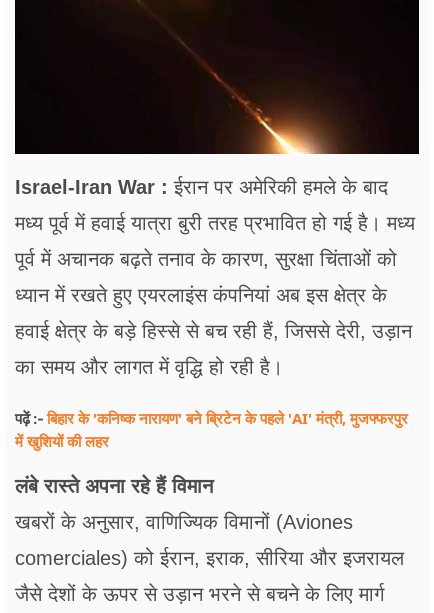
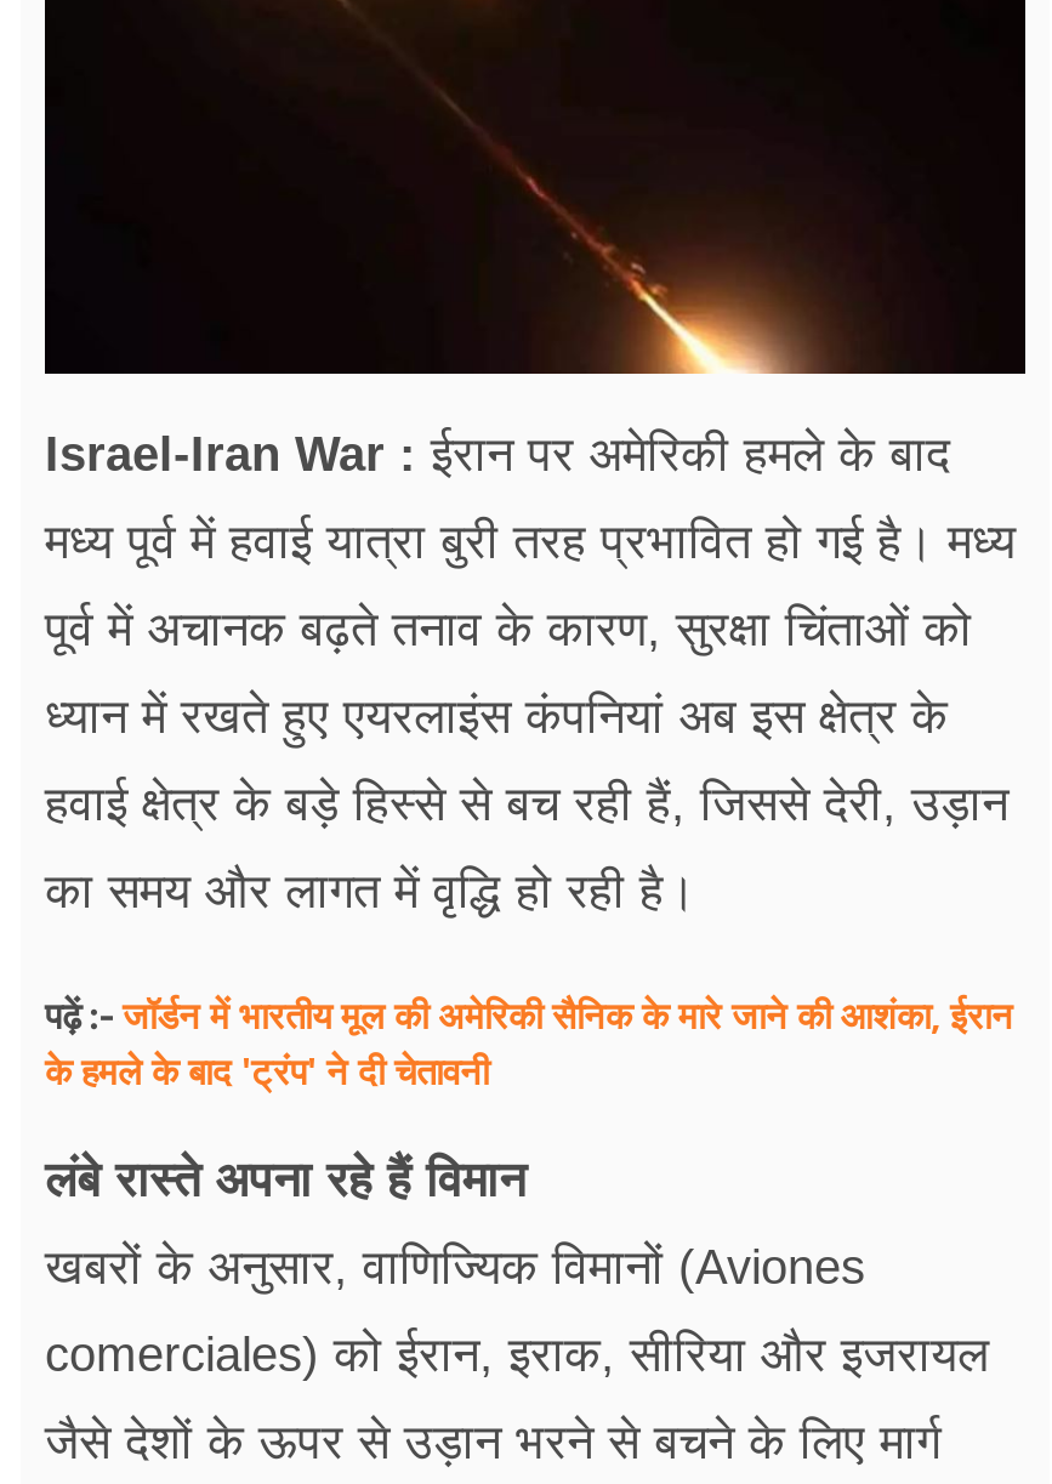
[15,407,408,450] पढ़ें :- बिहार के 'कनिष्क नारायण' बने ब्रिटेन के पहले 'AI' मंत्री, मुजफ्फरपुर | में खुशियों की लहर -> [45,989,1013,1093] पढ़ें :- जॉर्डन में भारतीय मूल की अमेरिकी सैनिक के मारे जाने की आशंका, ईरान | के हमले के बाद 'ट्रंप' ने दी चेतावनी

